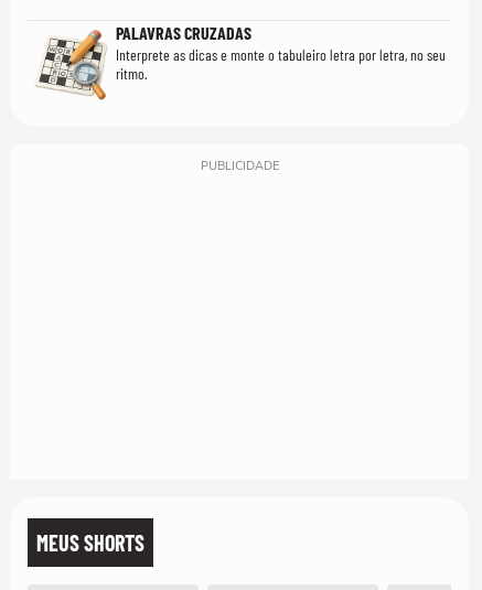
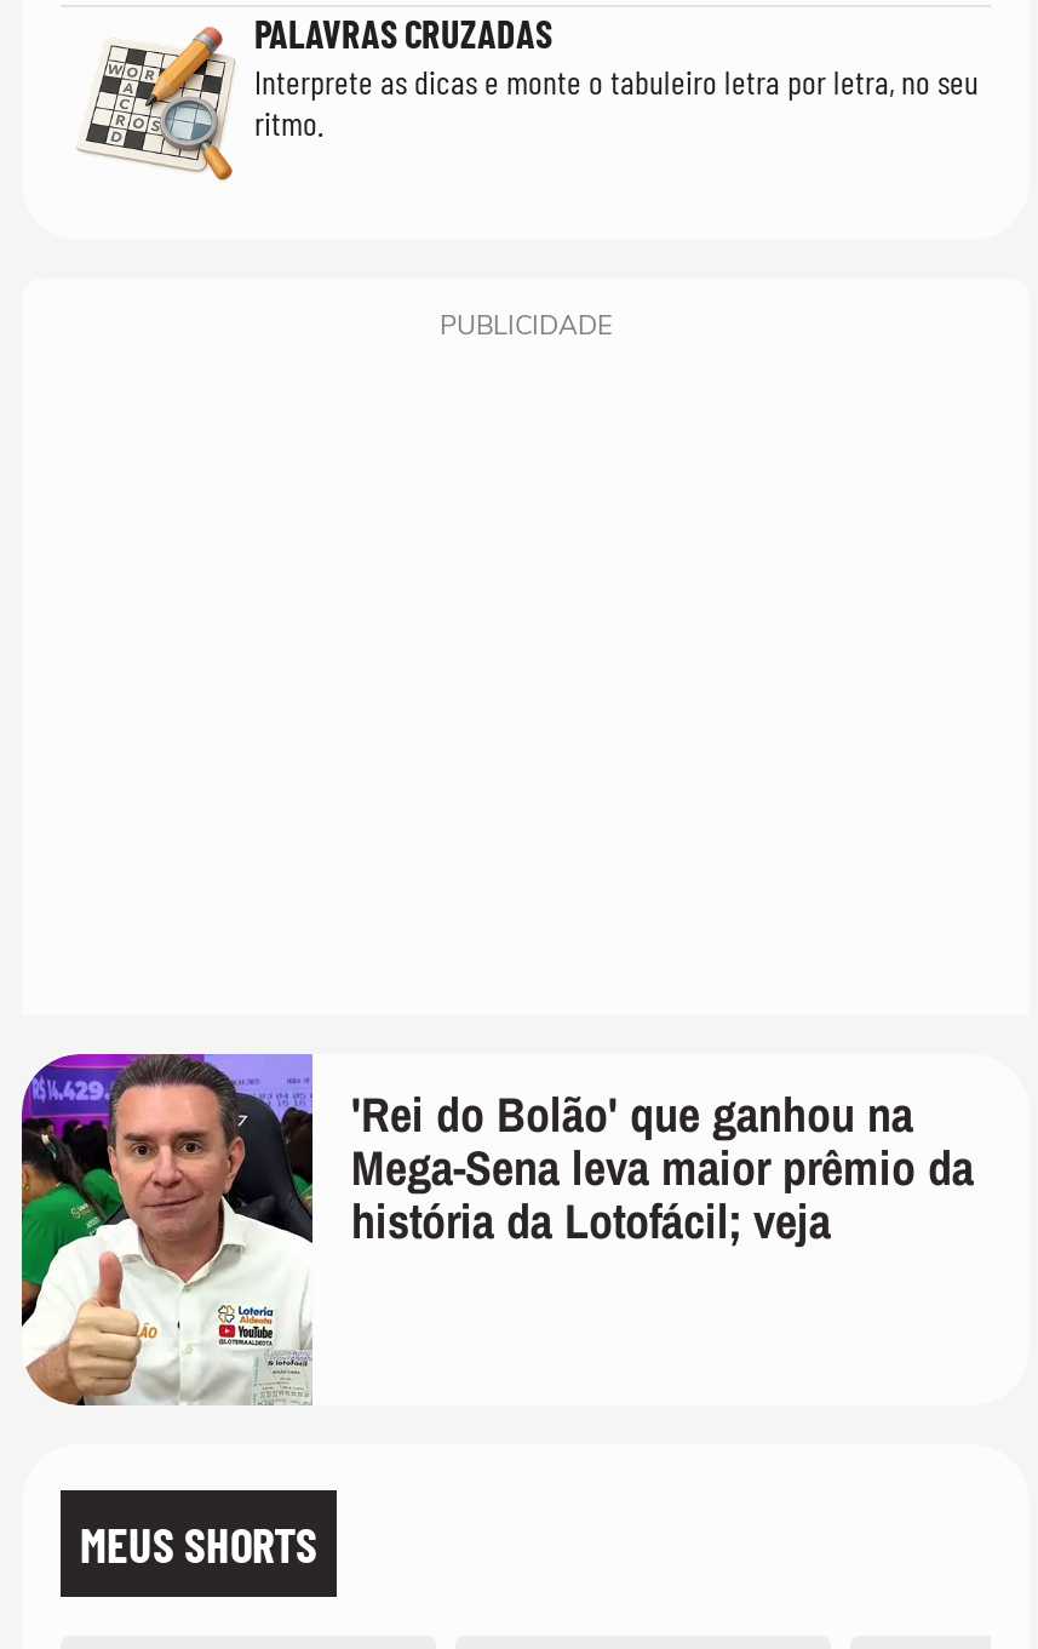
none -> [19,1050,974,1407] [image] | 'Rei do Bolão' que ganhou na | Mega-Sena leva maior prêmio da | história da Lotofácil; veja

